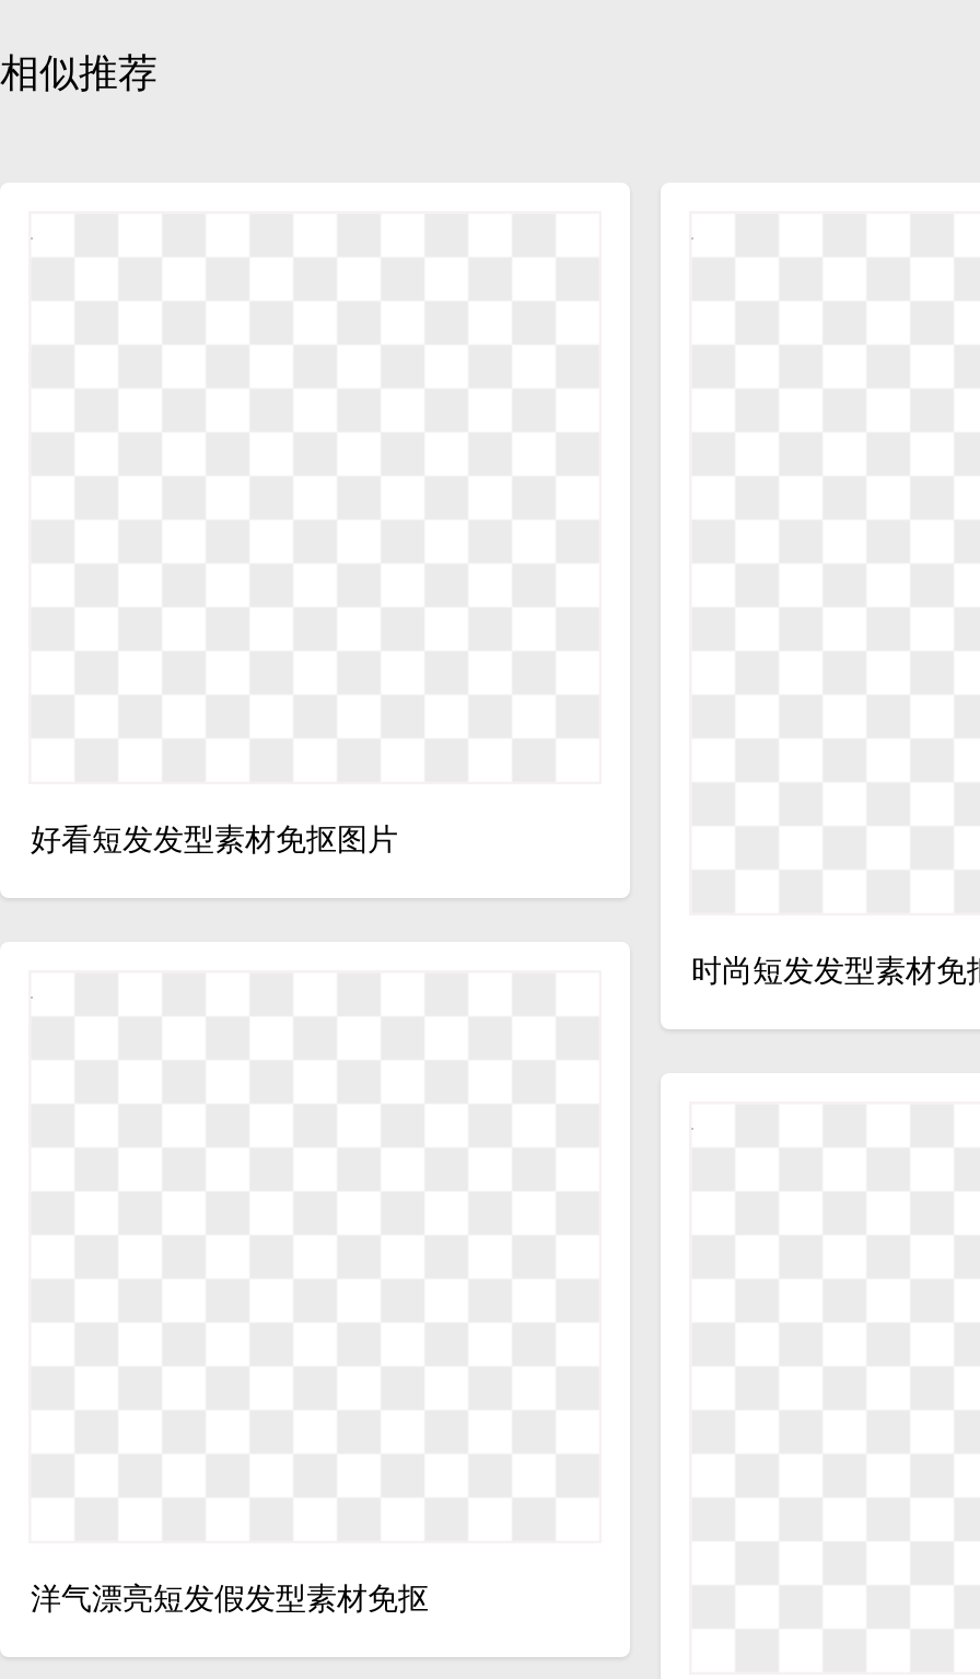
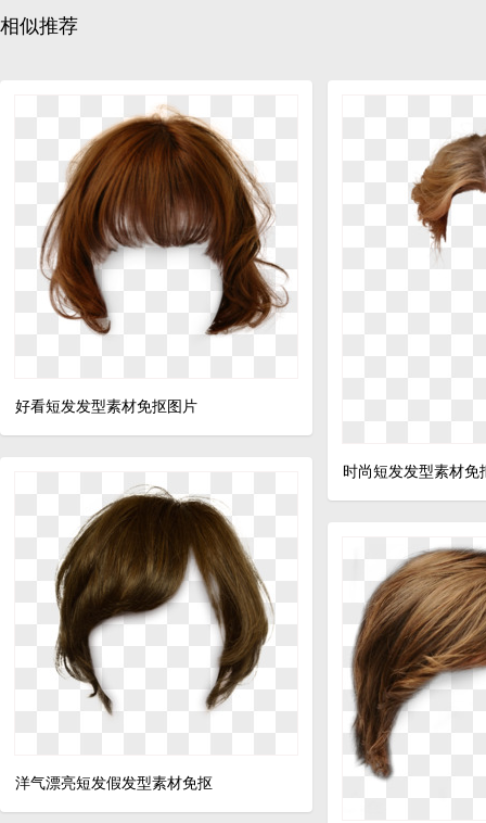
none -> [39,104,290,337] [image]
none -> [410,132,483,253] [image]
none -> [54,485,273,717] [image]
none -> [350,547,483,781] [image]

